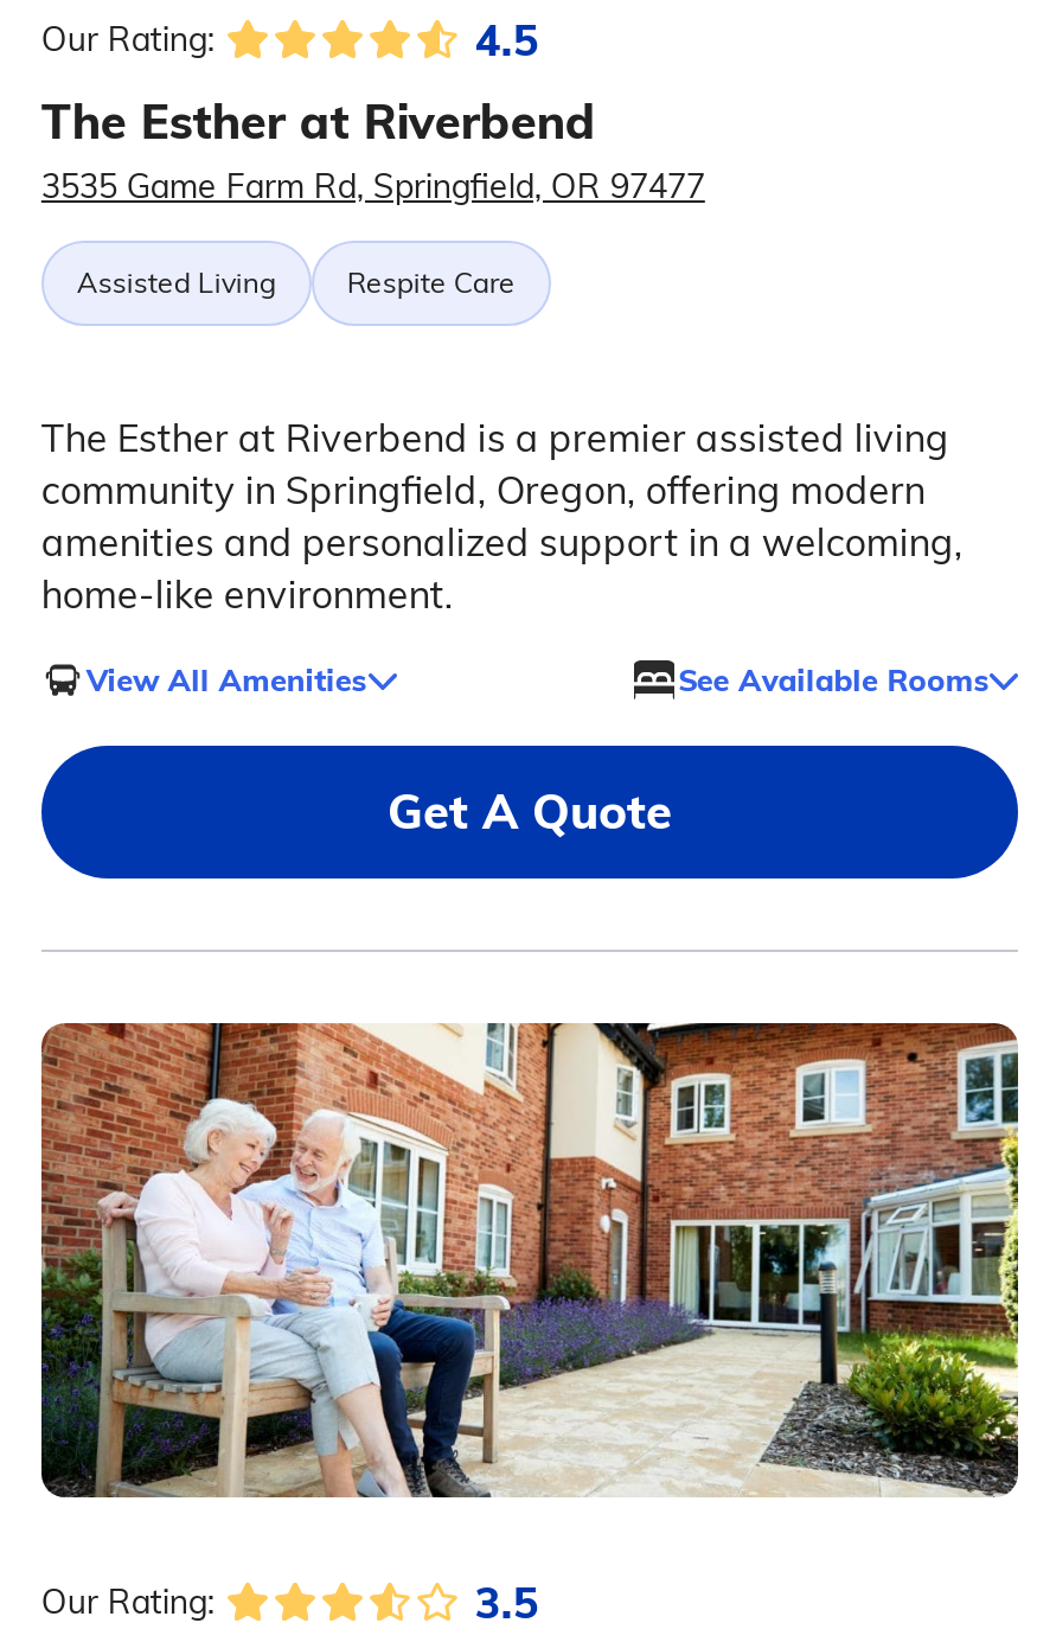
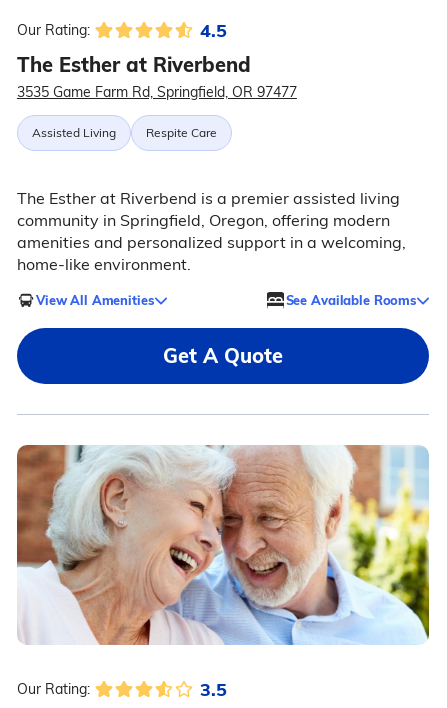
[39,1021,1020,1500] [image] -> [17,444,430,646] [image]

